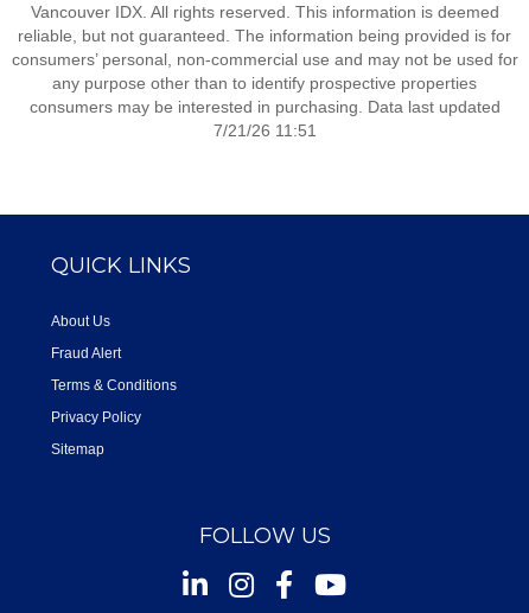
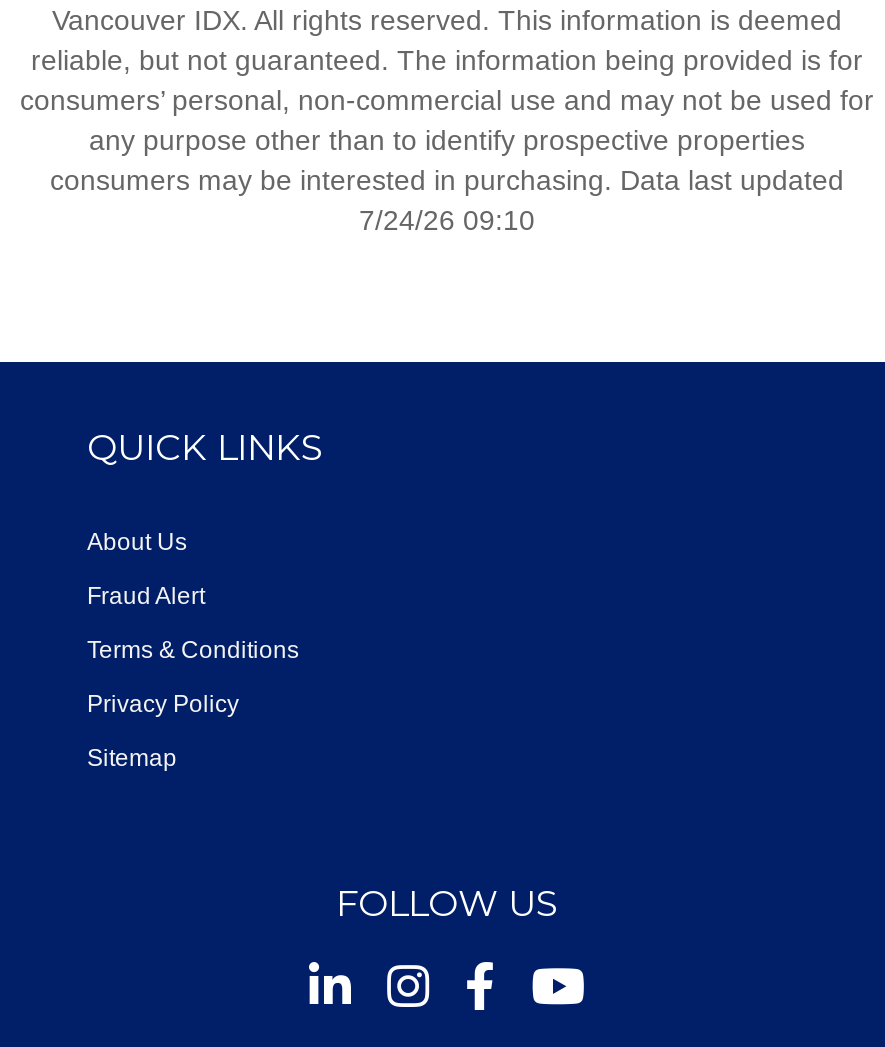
[213,121,316,140] 7/21/26 11:51 -> [359,204,535,236] 7/24/26 09:10

